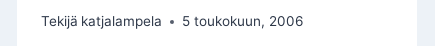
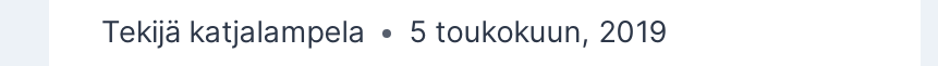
[41,13,303,29] Tekijä katjalampela 5 toukokuun, 2006 -> [101,15,666,50] Tekijä katjalampela 5 toukokuun, 2019

